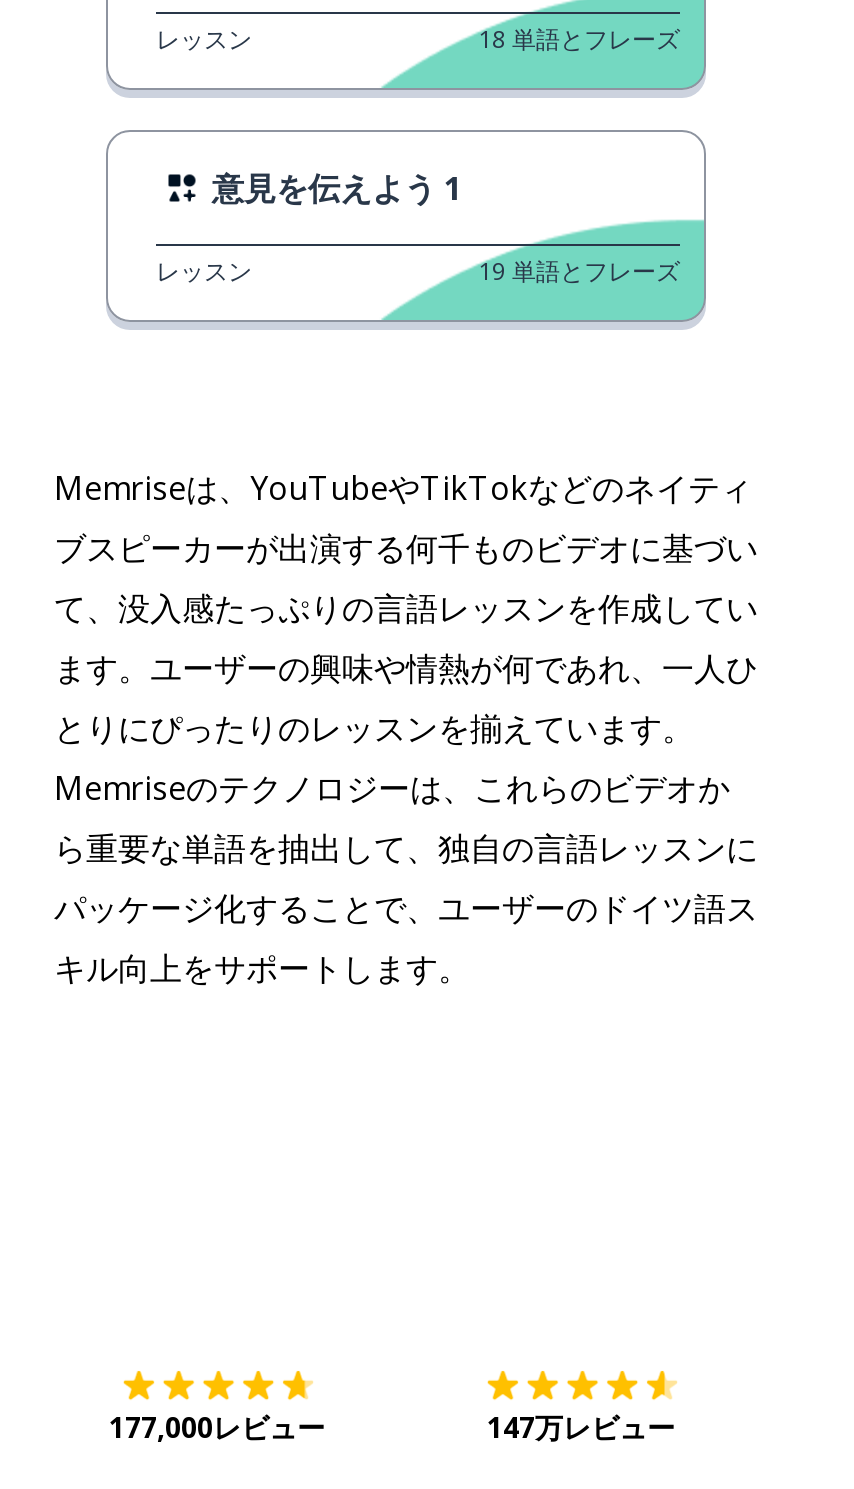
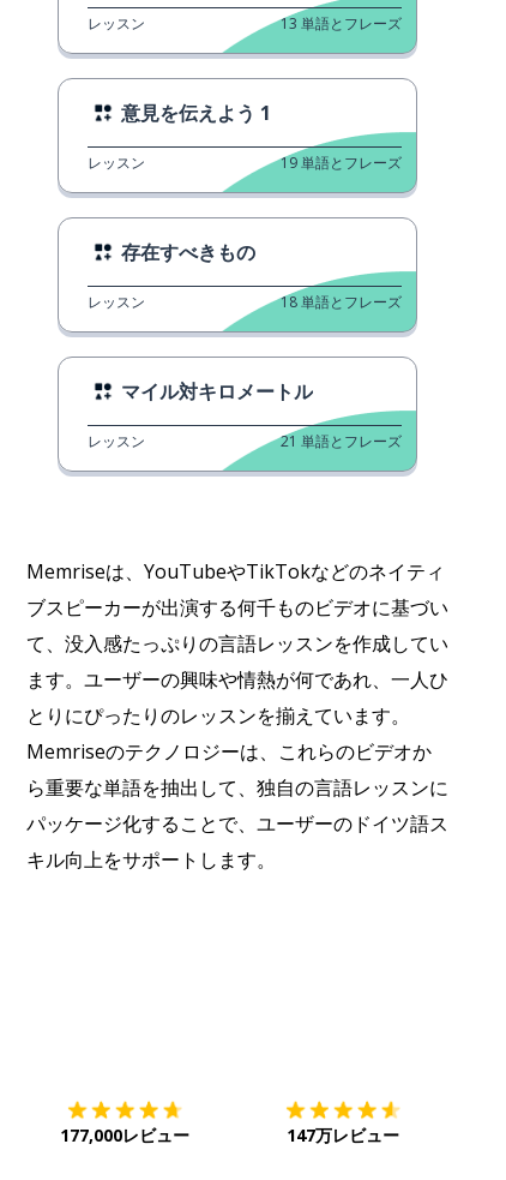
moved [478,22,680,56] -> [281,292,402,312]: 18 単語とフレーズ
none -> [281,13,402,34] 13 単語とフレーズ
none -> [88,239,402,451] 存在すべきもの | レッスン | マイル対キロメートル | レッスン | 21 単語とフレーズ

